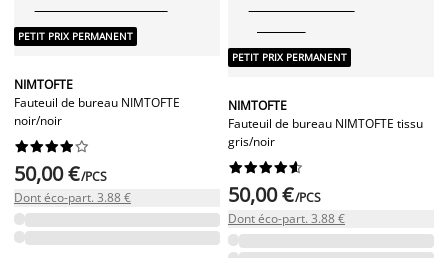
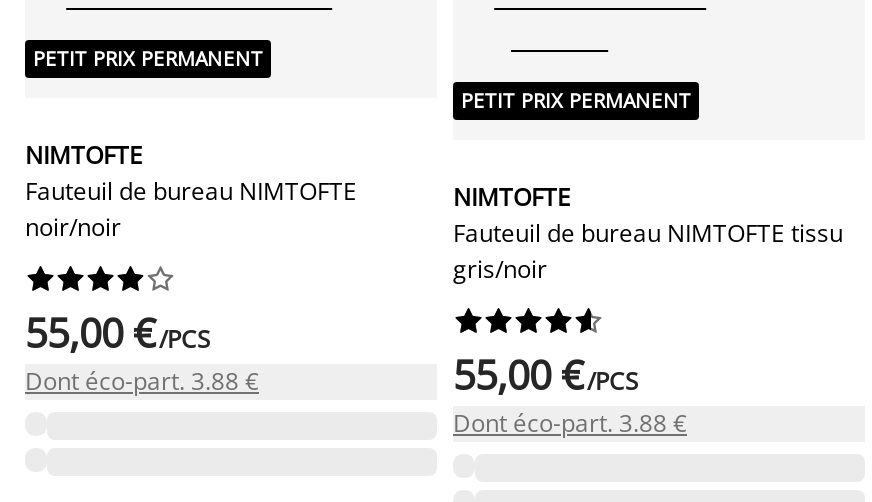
[14,160,107,187] 50,00 € /PCS -> [25,307,211,361] 55,00 € /PCS
[228,181,321,208] 50,00 € /PCS -> [453,349,639,403] 55,00 € /PCS

